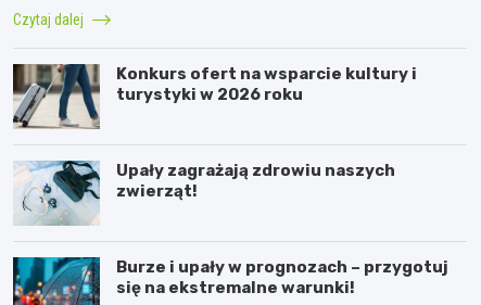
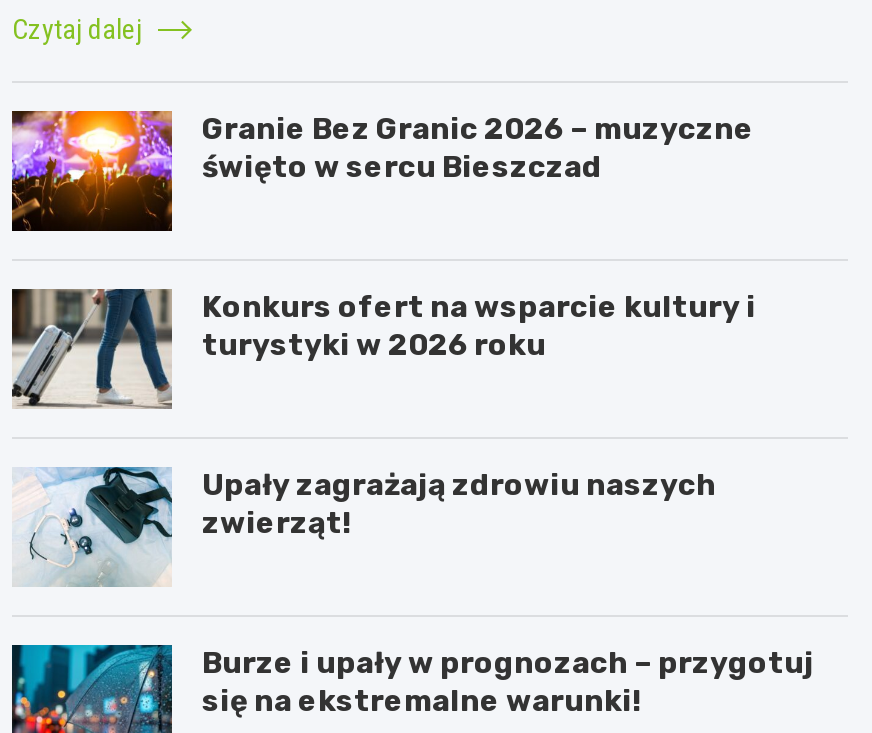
none -> [10,109,754,233] [image] | Granie Bez Granic 2026 – muzyczne | święto w sercu Bieszczad

